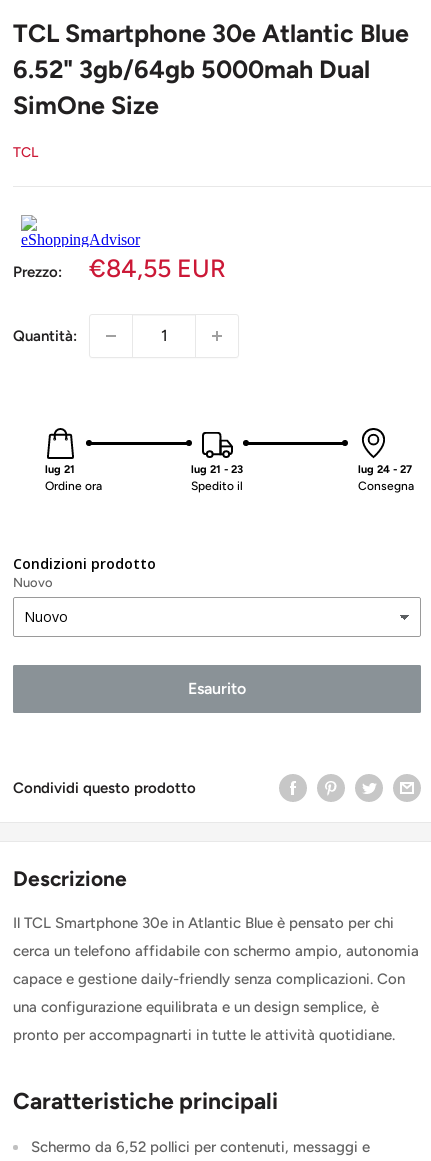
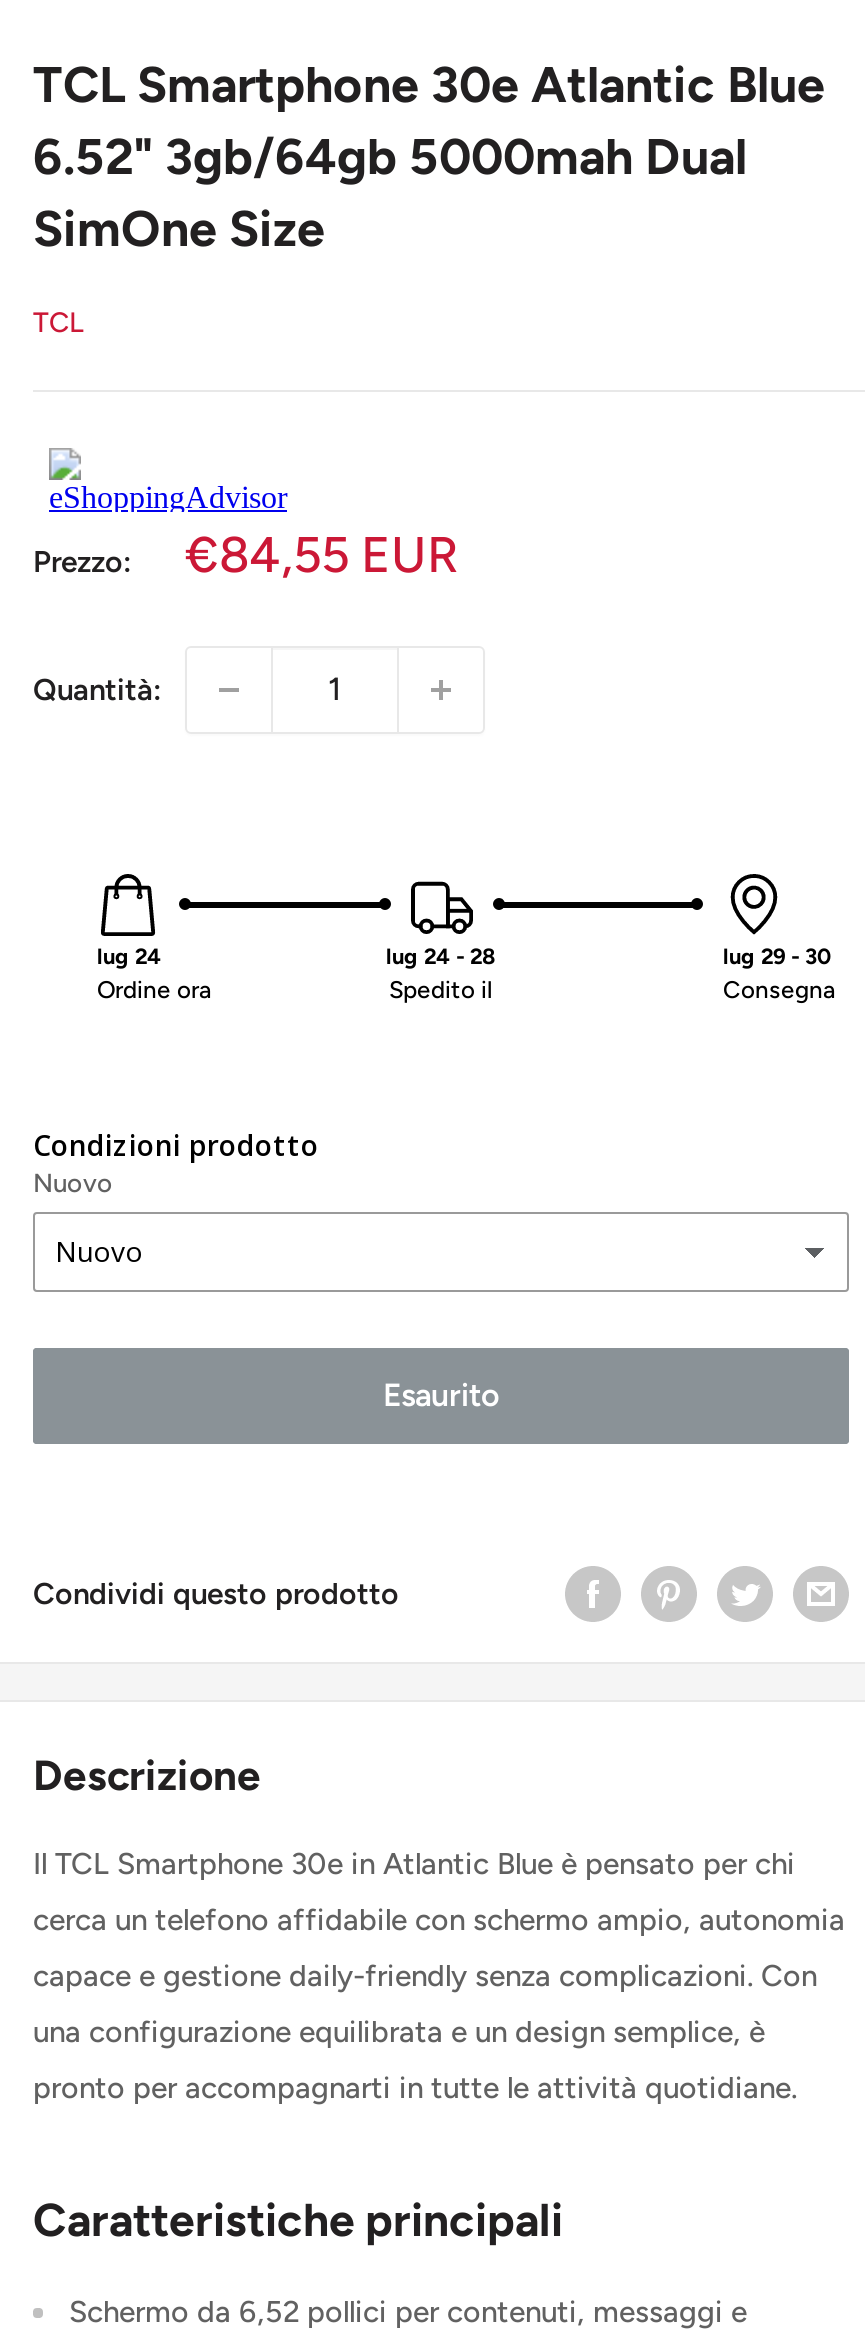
[45,463,75,476] lug 21 -> [97,944,161,970] lug 24
[191,463,243,476] lug 21 - 23 -> [386,944,496,970] lug 24 - 28
[358,463,412,476] lug 24 - 27 -> [723,944,831,970] lug 29 - 30

